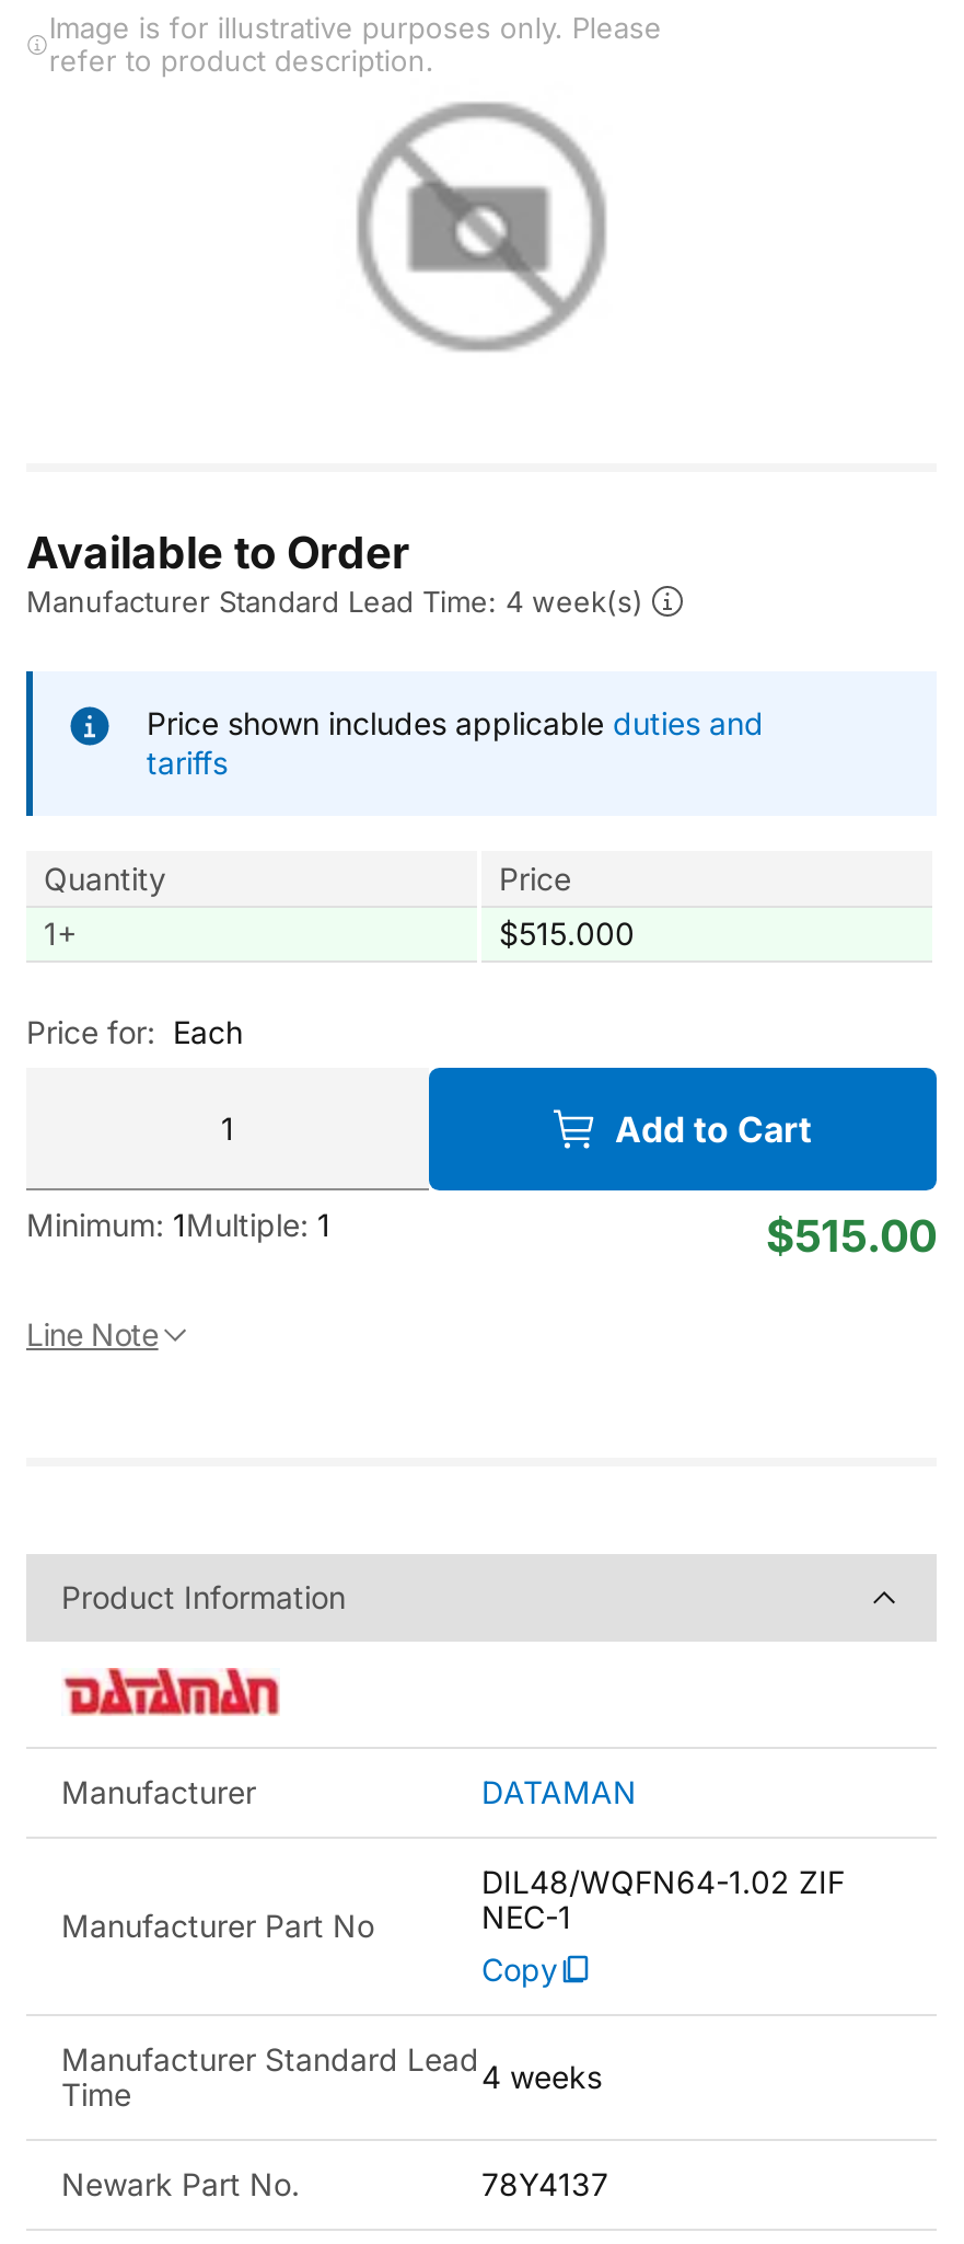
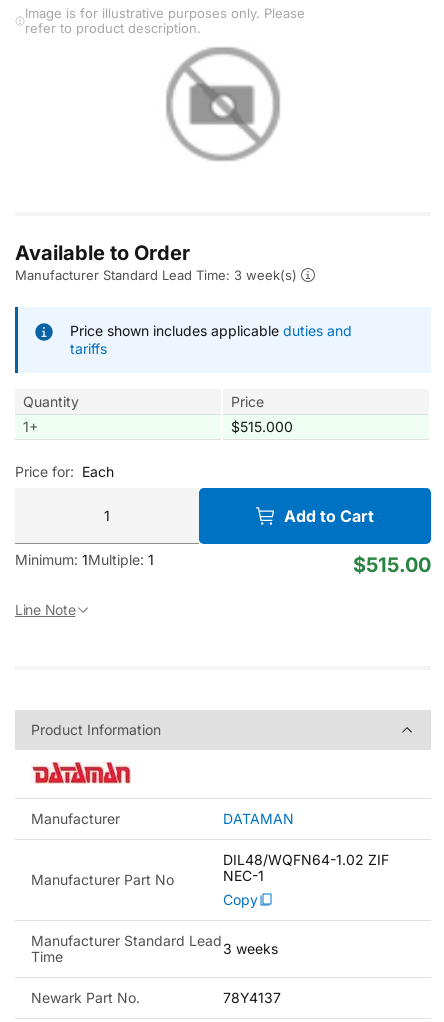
[26,584,643,619] Manufacturer Standard Lead Time: 4 week(s) -> [15,267,297,283] Manufacturer Standard Lead Time: 3 week(s)
[61,2040,602,2095] Manufacturer Standard Lead 4 weeks -> [31,932,278,957] Manufacturer Standard Lead 3 weeks

